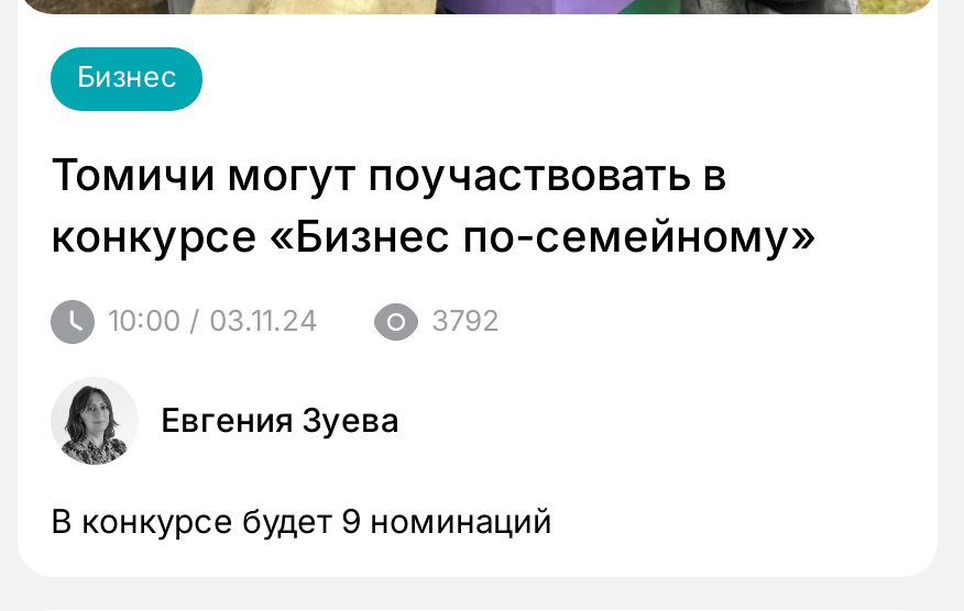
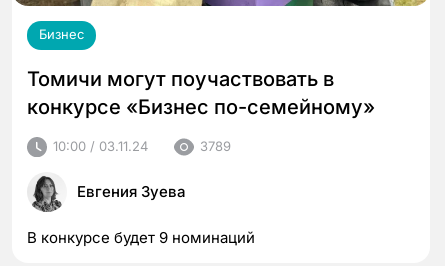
[431,304,500,339] 3792 -> [200,138,231,154] 3789

